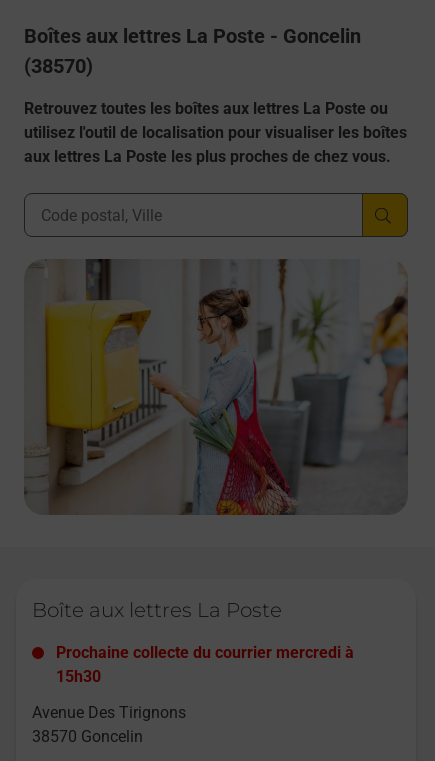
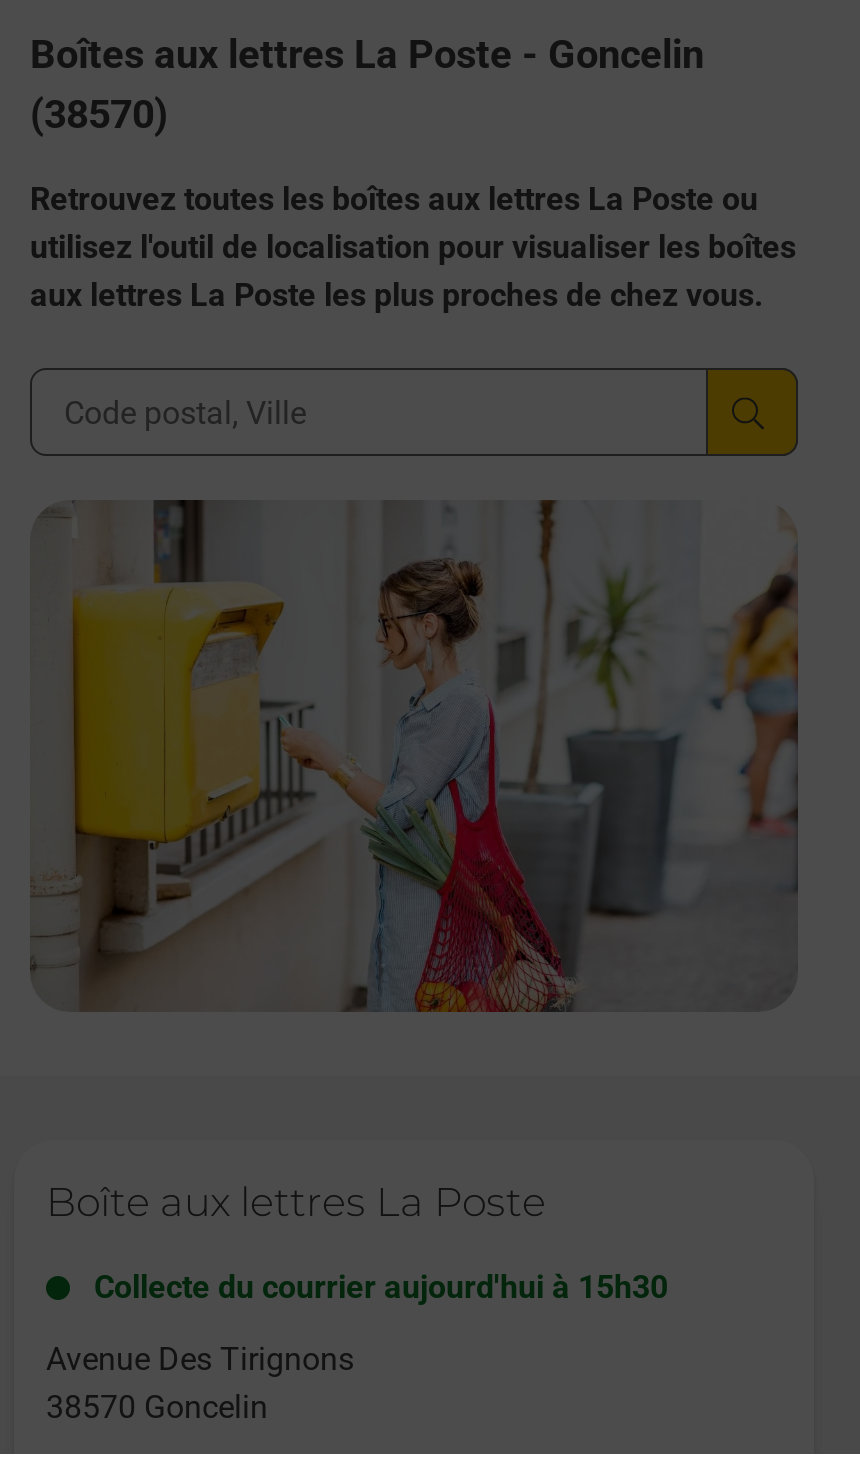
[56,643,354,686] Prochaine collecte du courrier mercredi à | 15h30 -> [94,1269,668,1307] Collecte du courrier aujourd'hui à 15h30

